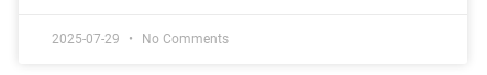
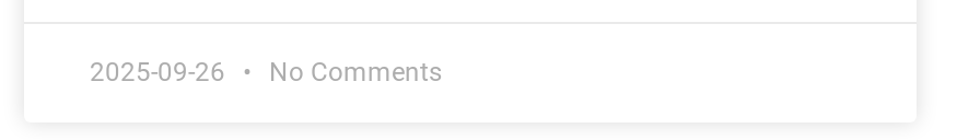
[52,32,229,47] 2025-07-29 No Comments -> [90,57,442,87] 2025-09-26 No Comments

